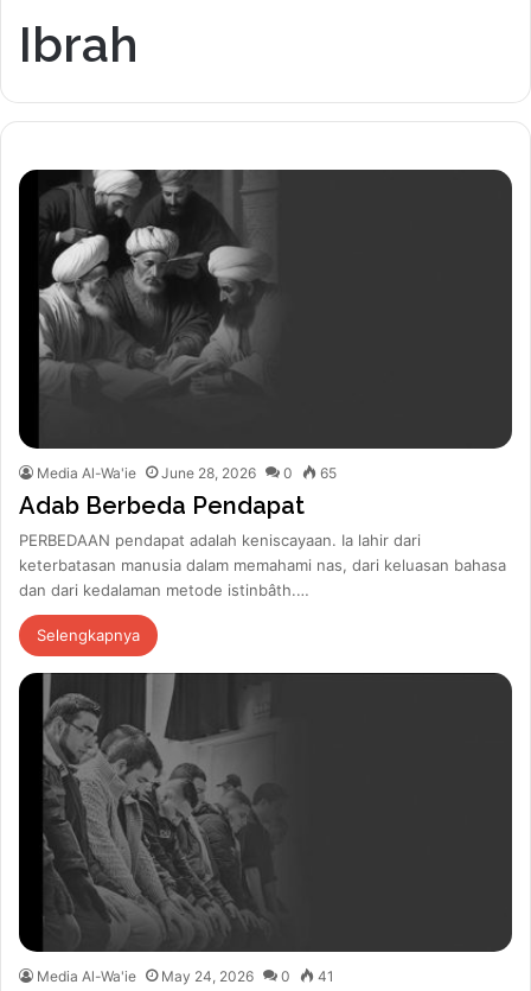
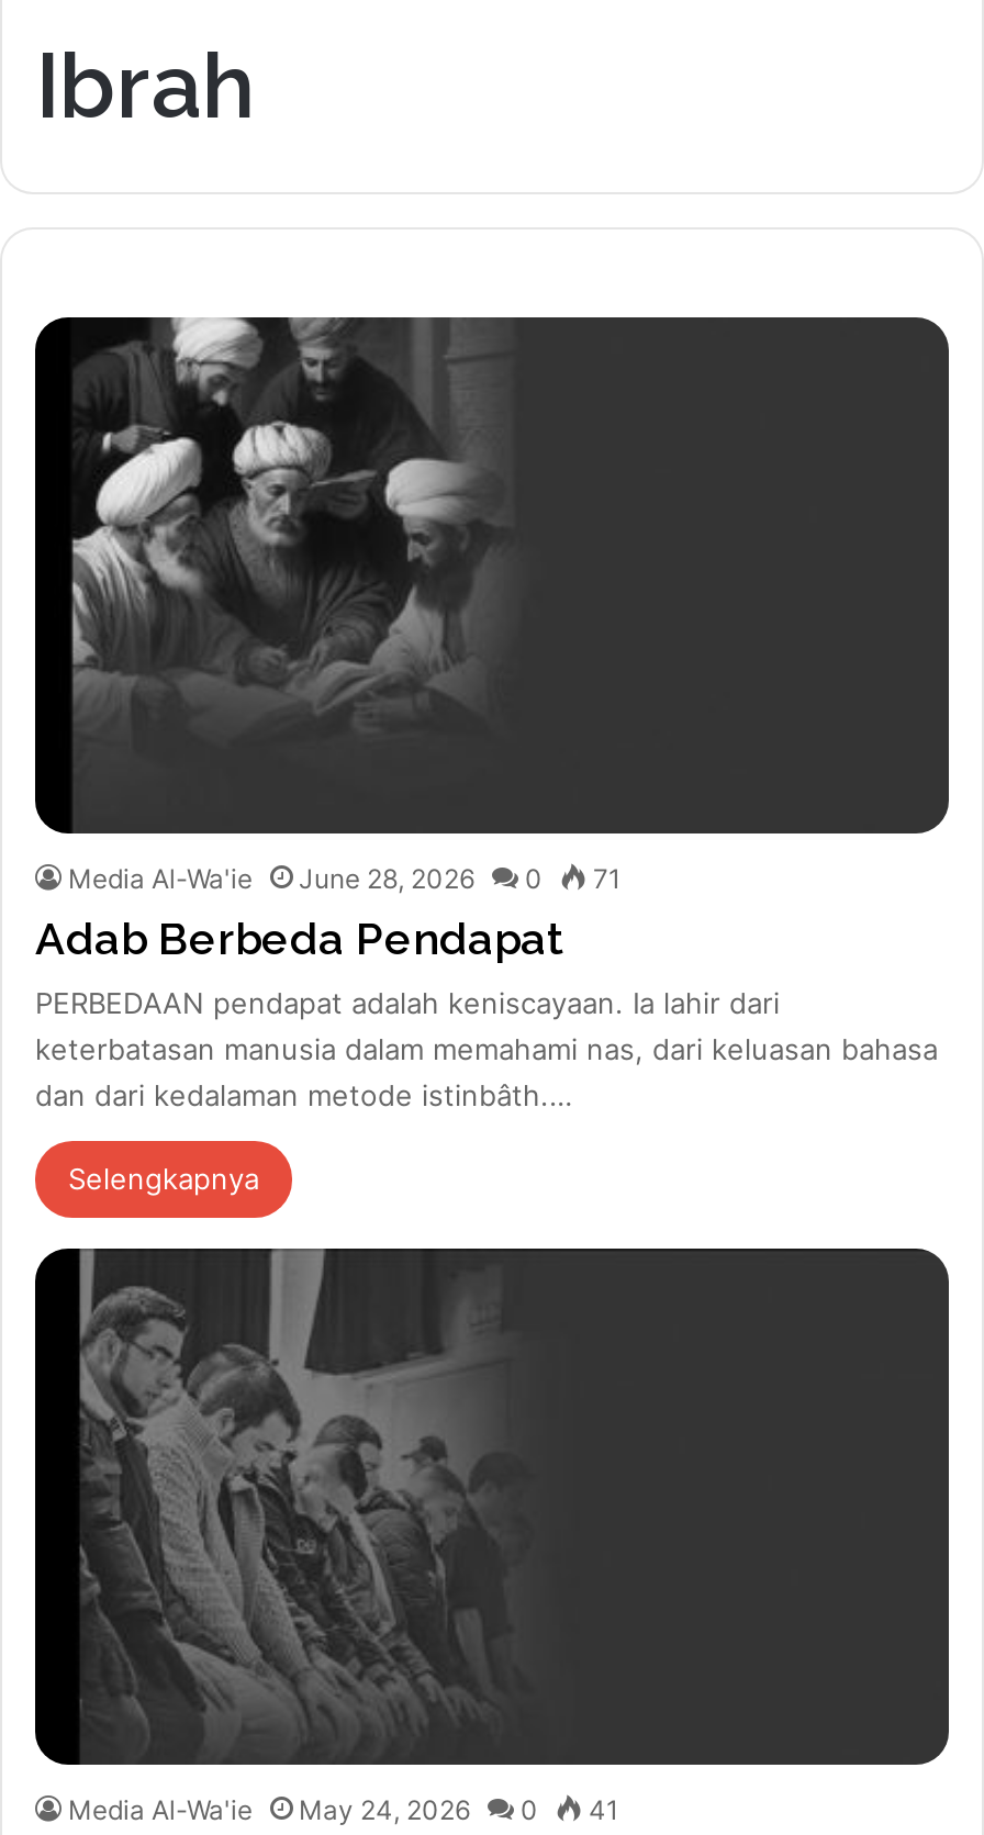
[37,464,337,482] Media Al-Wa'ie June 28, 2026 0 65 -> [68,862,622,895] Media Al-Wa'ie June 28, 2026 0 71

